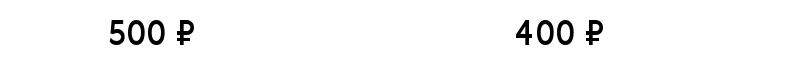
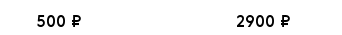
[515,19,605,53] 400 ₽ -> [236,14,290,31] 2900 ₽

